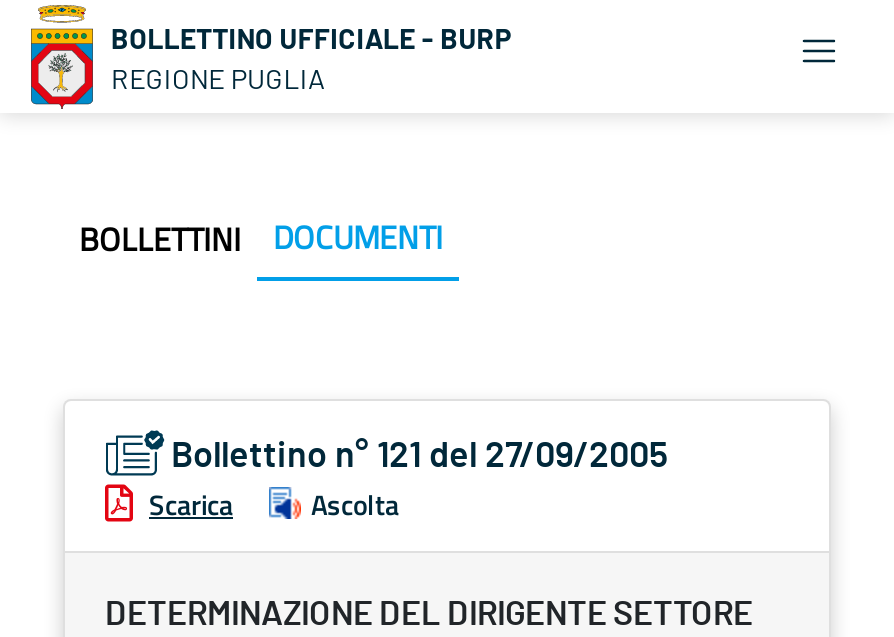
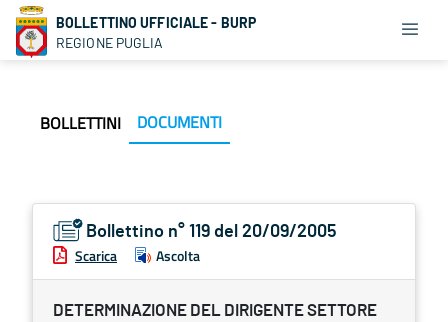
[171,439,669,475] Bollettino n° 121 del 27/09/2005 -> [86,223,337,241] Bollettino n° 119 del 20/09/2005

